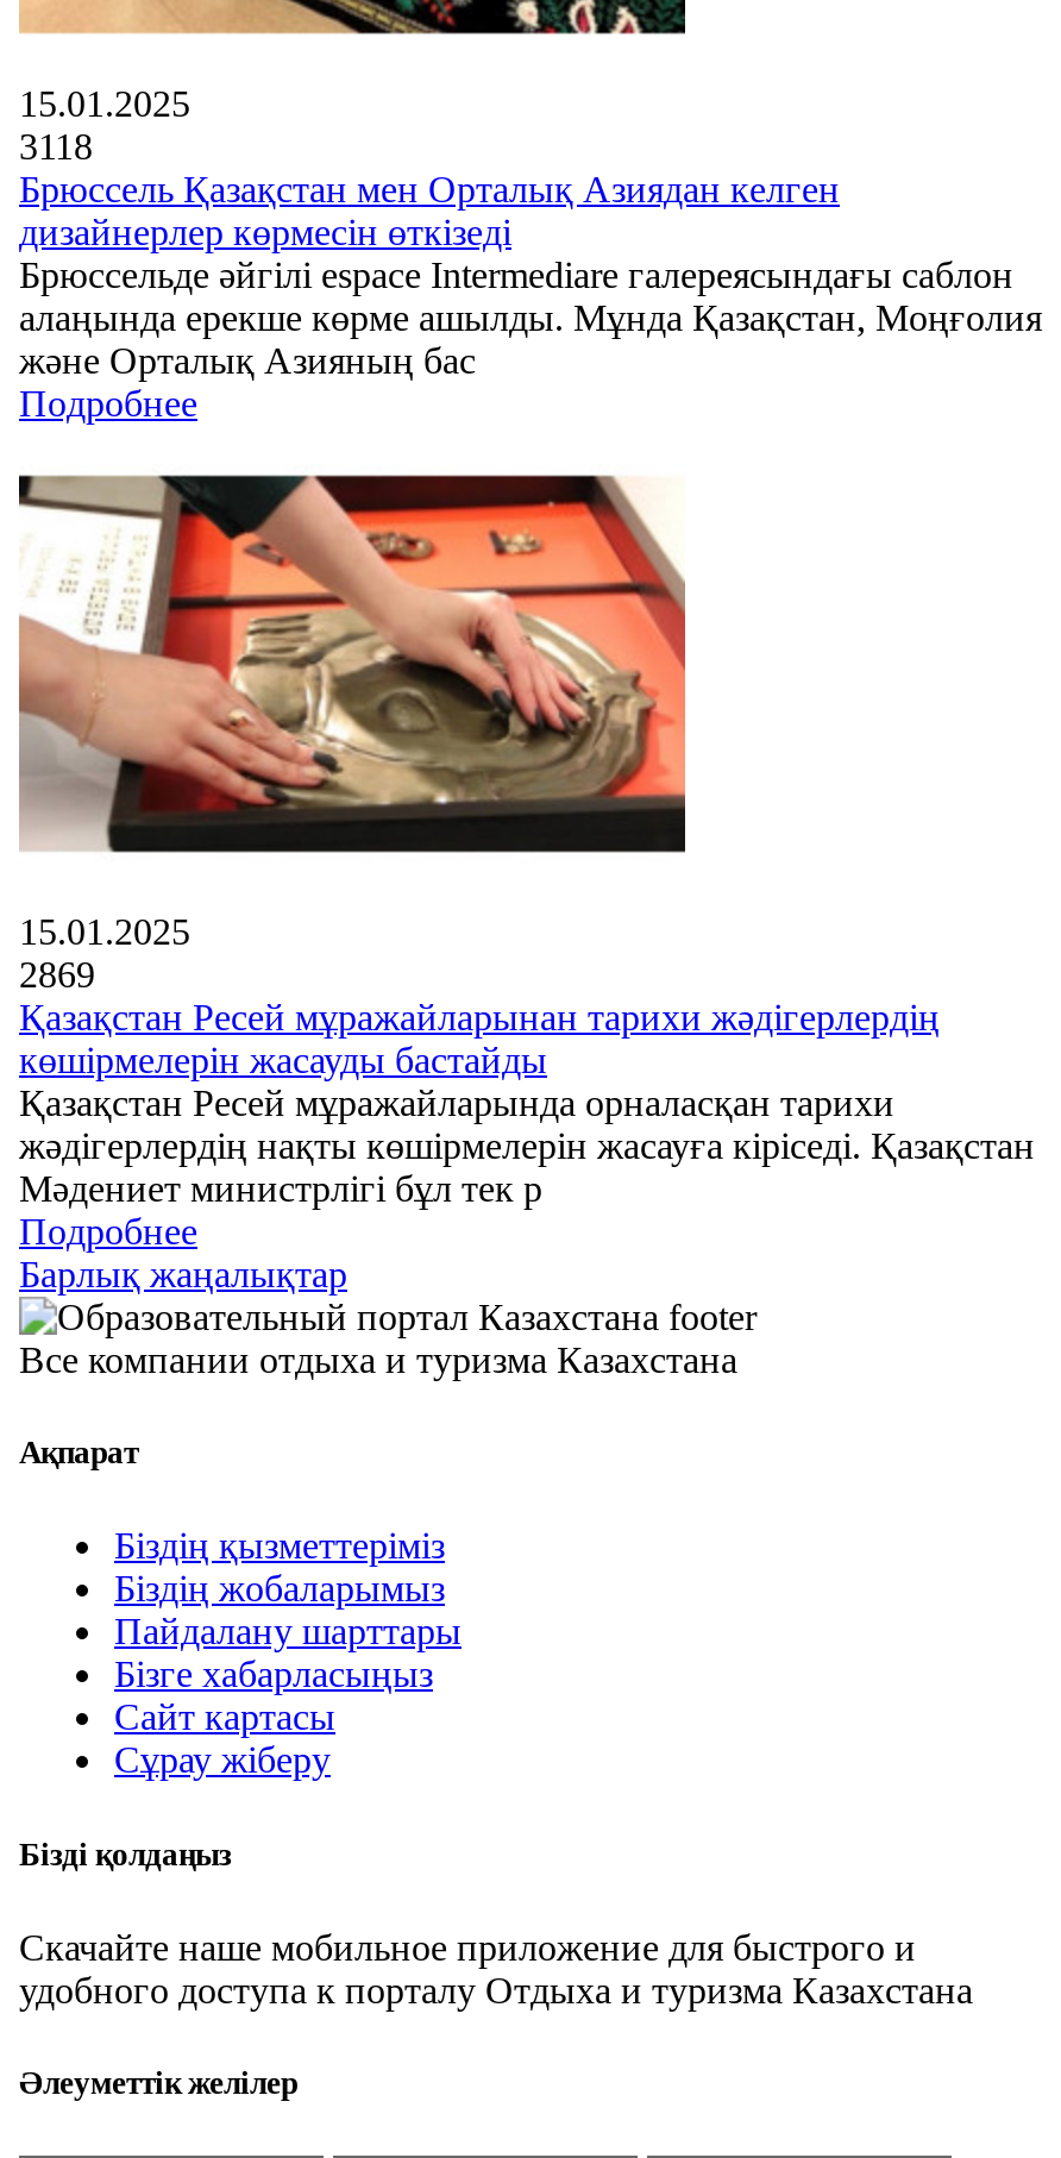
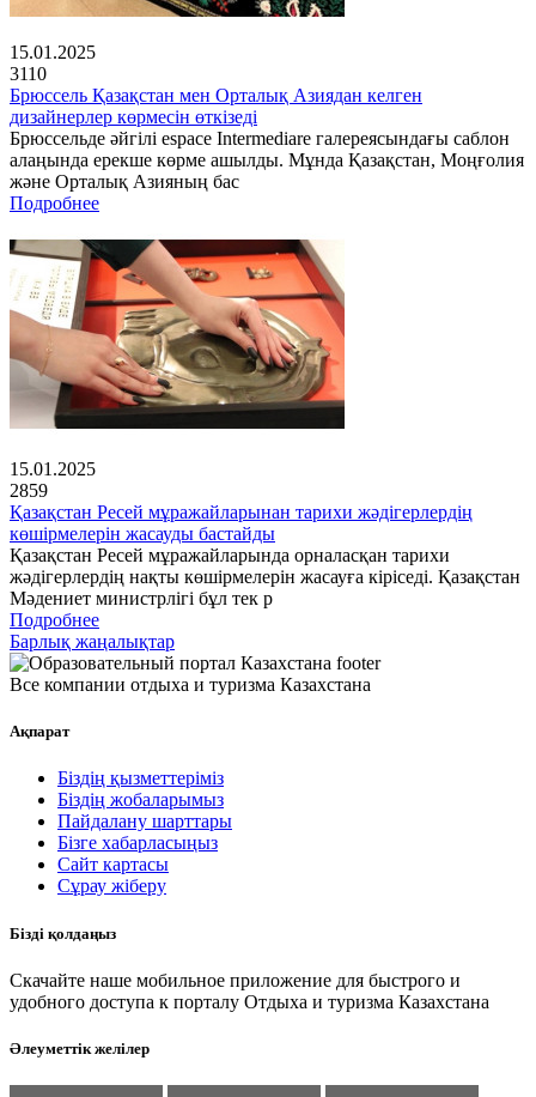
[19,126,93,167] 3118 -> [10,64,47,84] 3110
[19,954,95,995] 2869 -> [10,480,48,501] 2859

